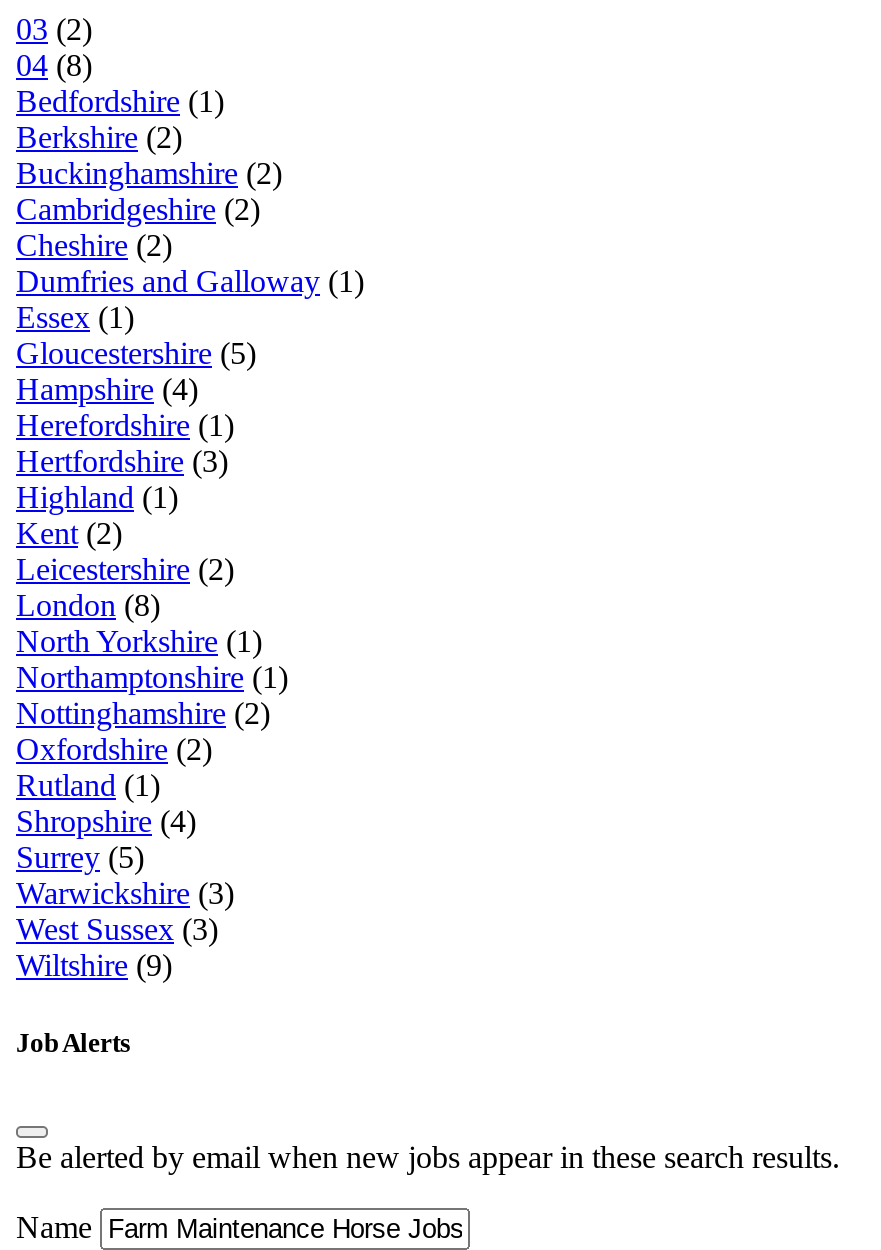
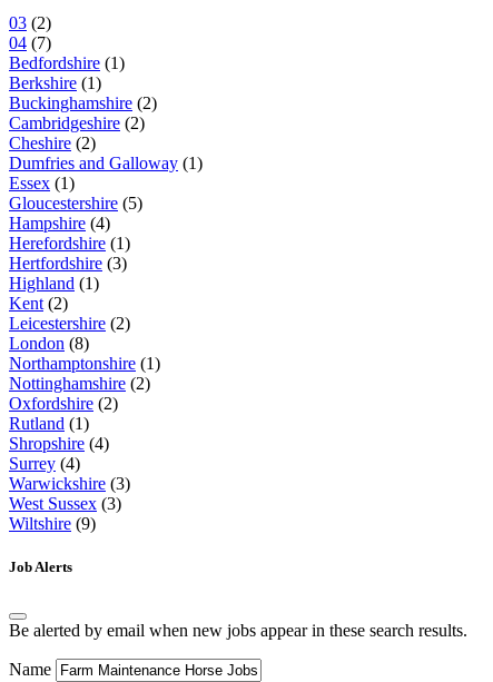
[16,48,92,82] 04 (8) -> [9,33,51,52] 04 (7)
[16,120,182,154] Berkshire (2) -> [9,73,101,92] Berkshire (1)
[16,624,262,658] North Yorkshire (1) -> none
[16,840,144,874] Surrey (5) -> [9,454,80,473] Surrey (4)

